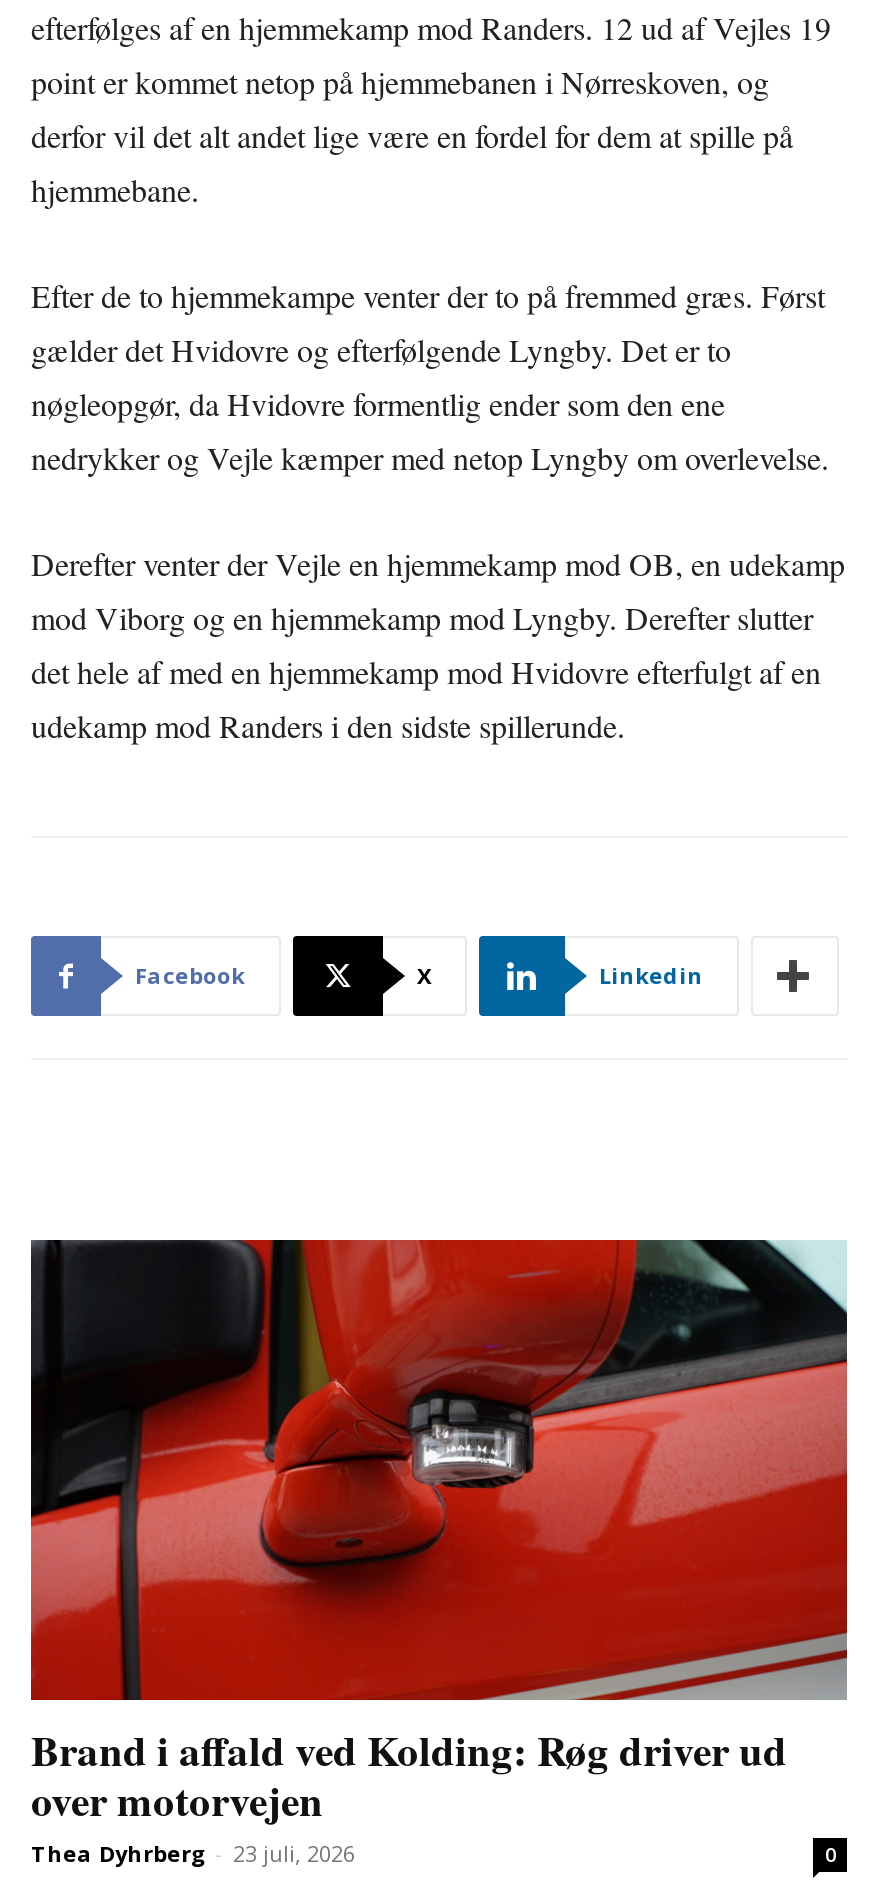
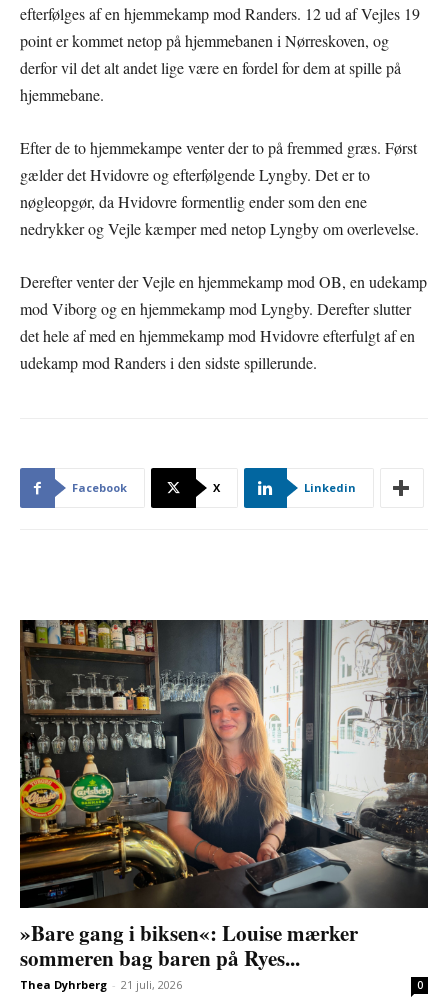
[29,1238,849,1867] [image] | Brand i affald ved Kolding: Røg driver ud | over motorvejen | Thea Dyhrberg - 23 juli, 2026 -> [19,619,429,992] [image] | »Bare gang i biksen«: Louise mærker | sommeren bag baren på Ryes... | Thea Dyhrberg - 21 juli, 2026

